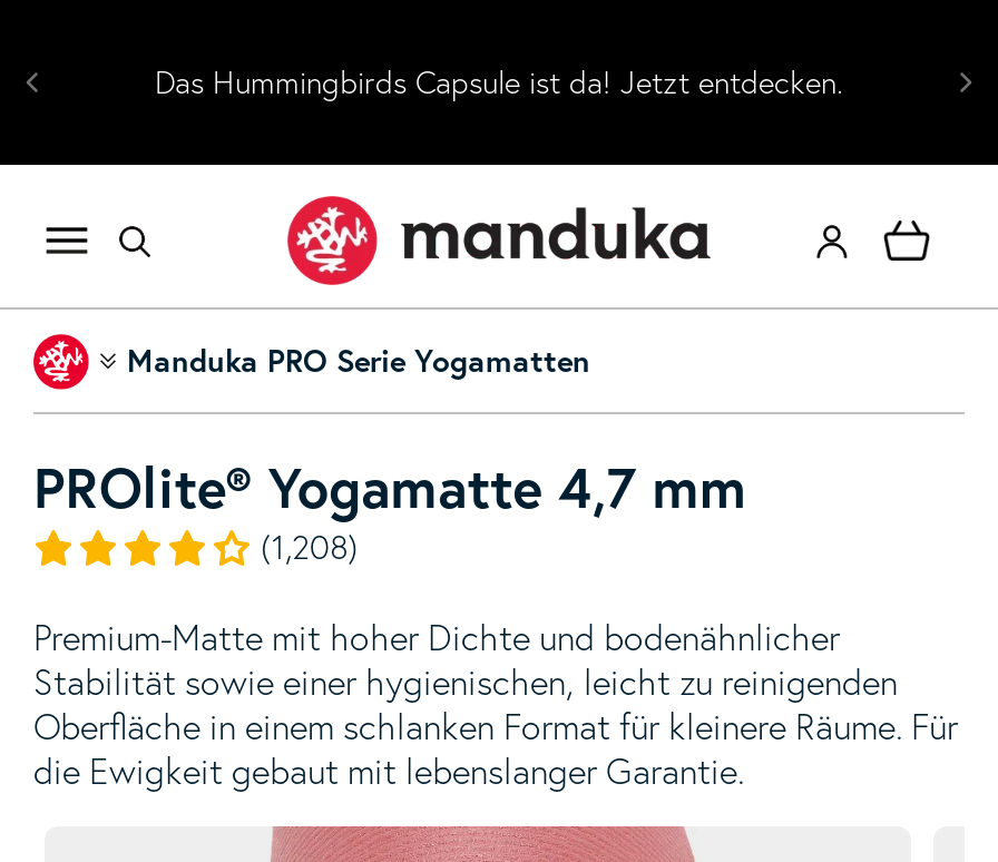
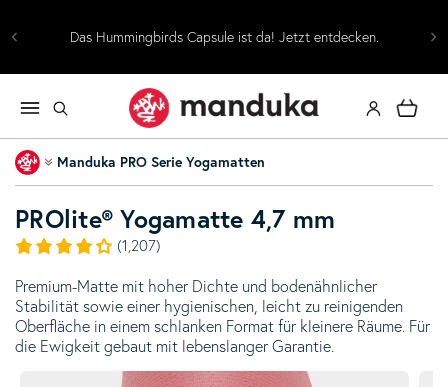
[261,526,359,569] (1,208) -> [117,236,161,255] (1,207)

